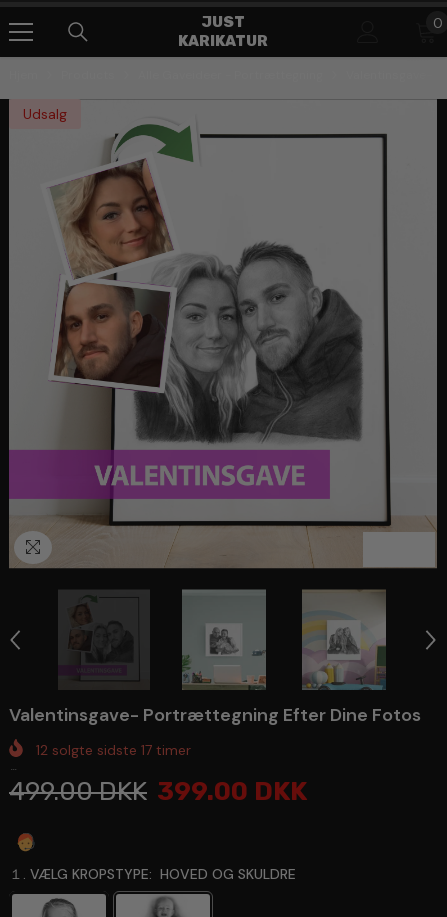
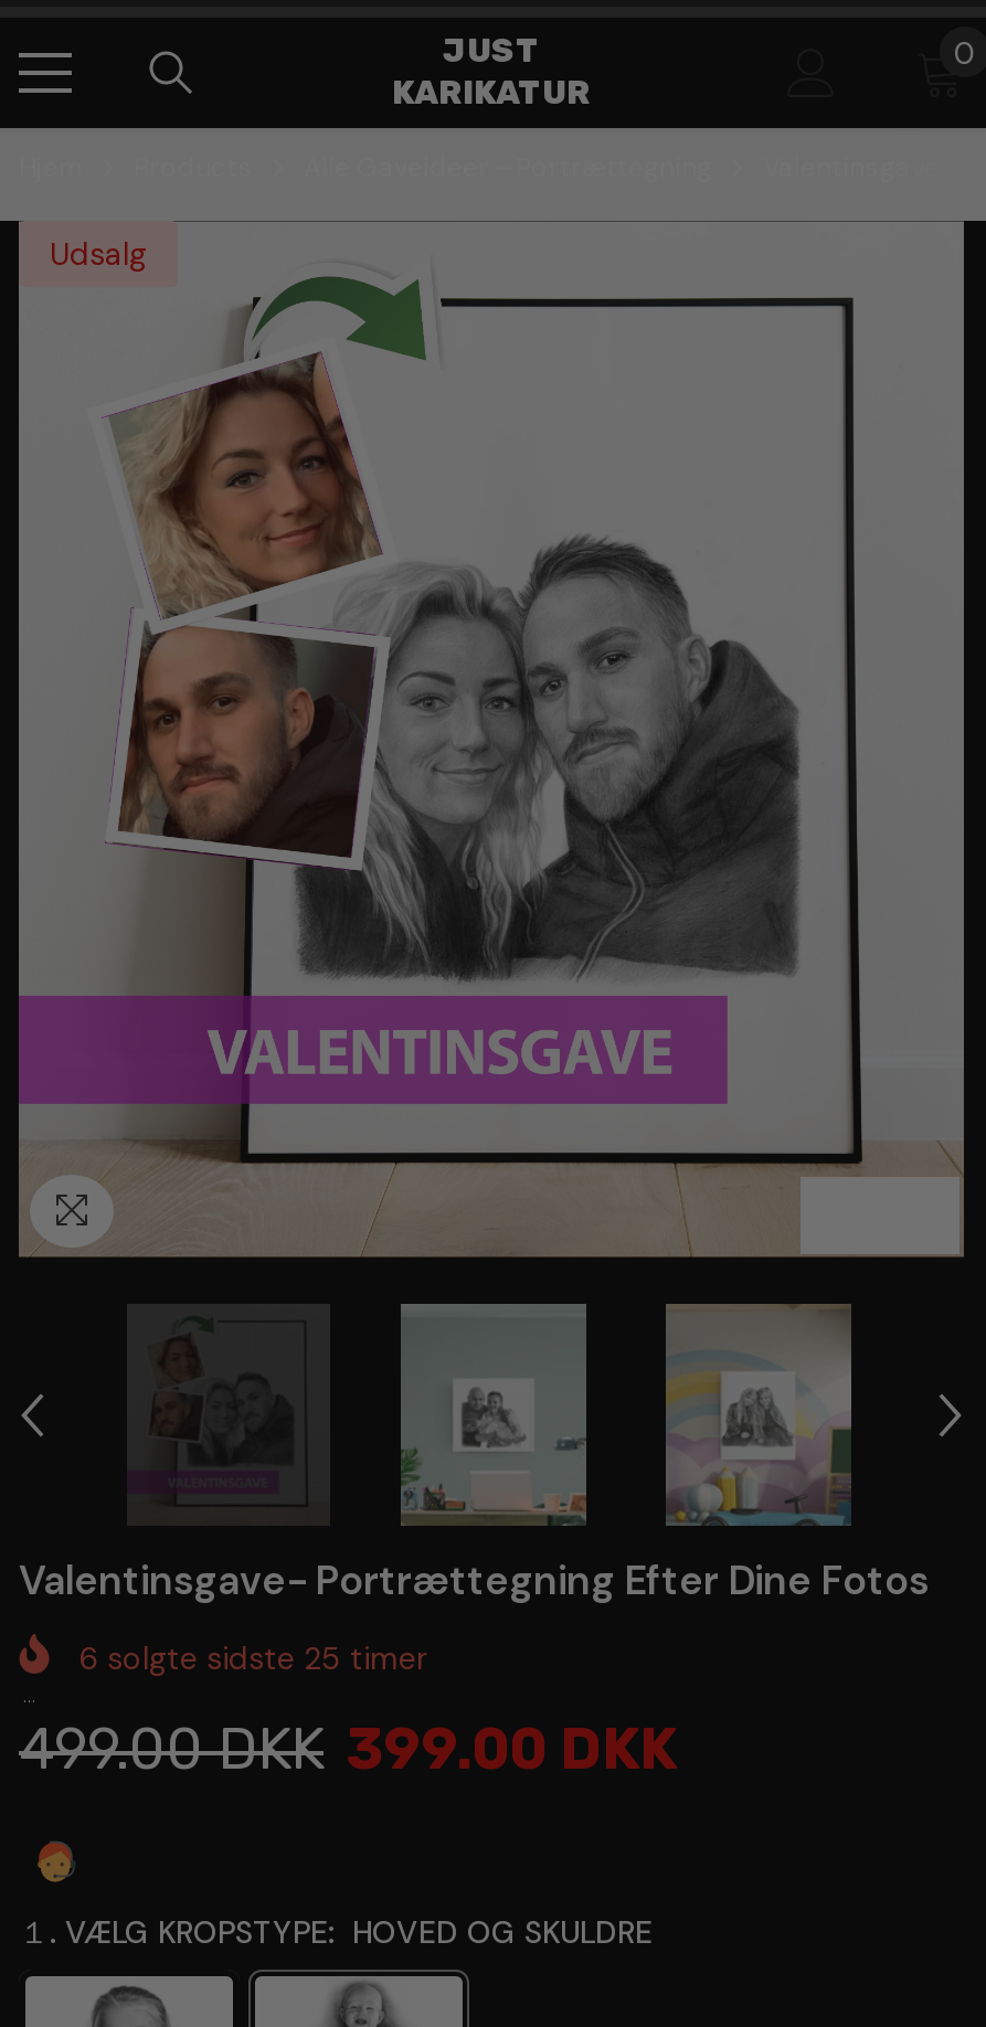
[36,741,191,759] 12 solgte sidste 17 timer -> [78,1638,427,1678] 6 solgte sidste 25 timer

